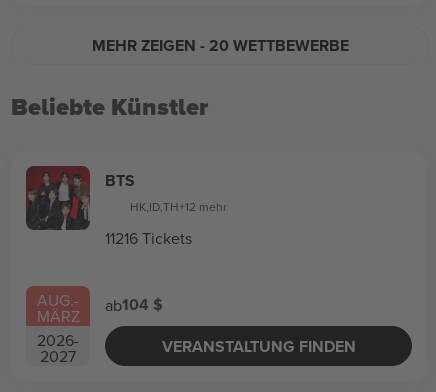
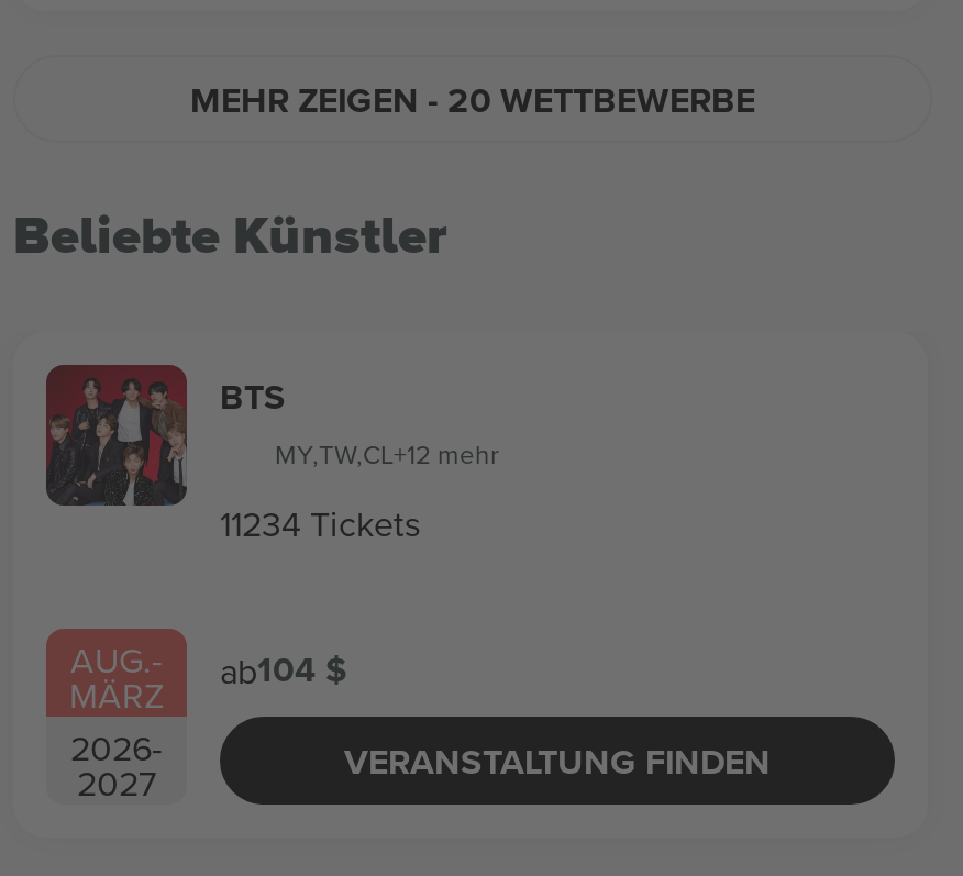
[130,198,227,215] HK,ID,TH+12 mehr -> [275,435,499,473] MY,TW,CL+12 mehr
[105,227,192,249] 11216 Tickets -> [220,499,420,547] 11234 Tickets

